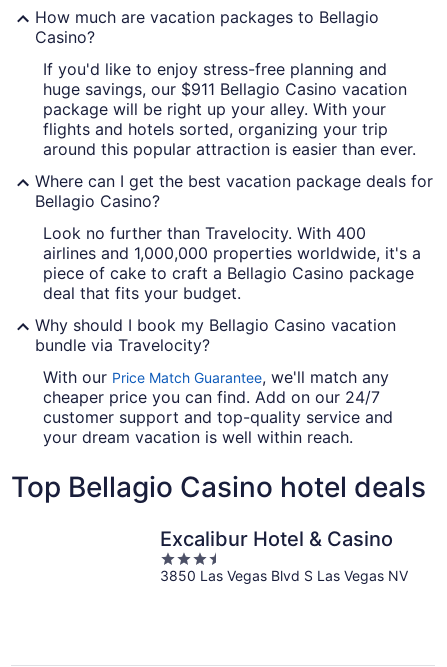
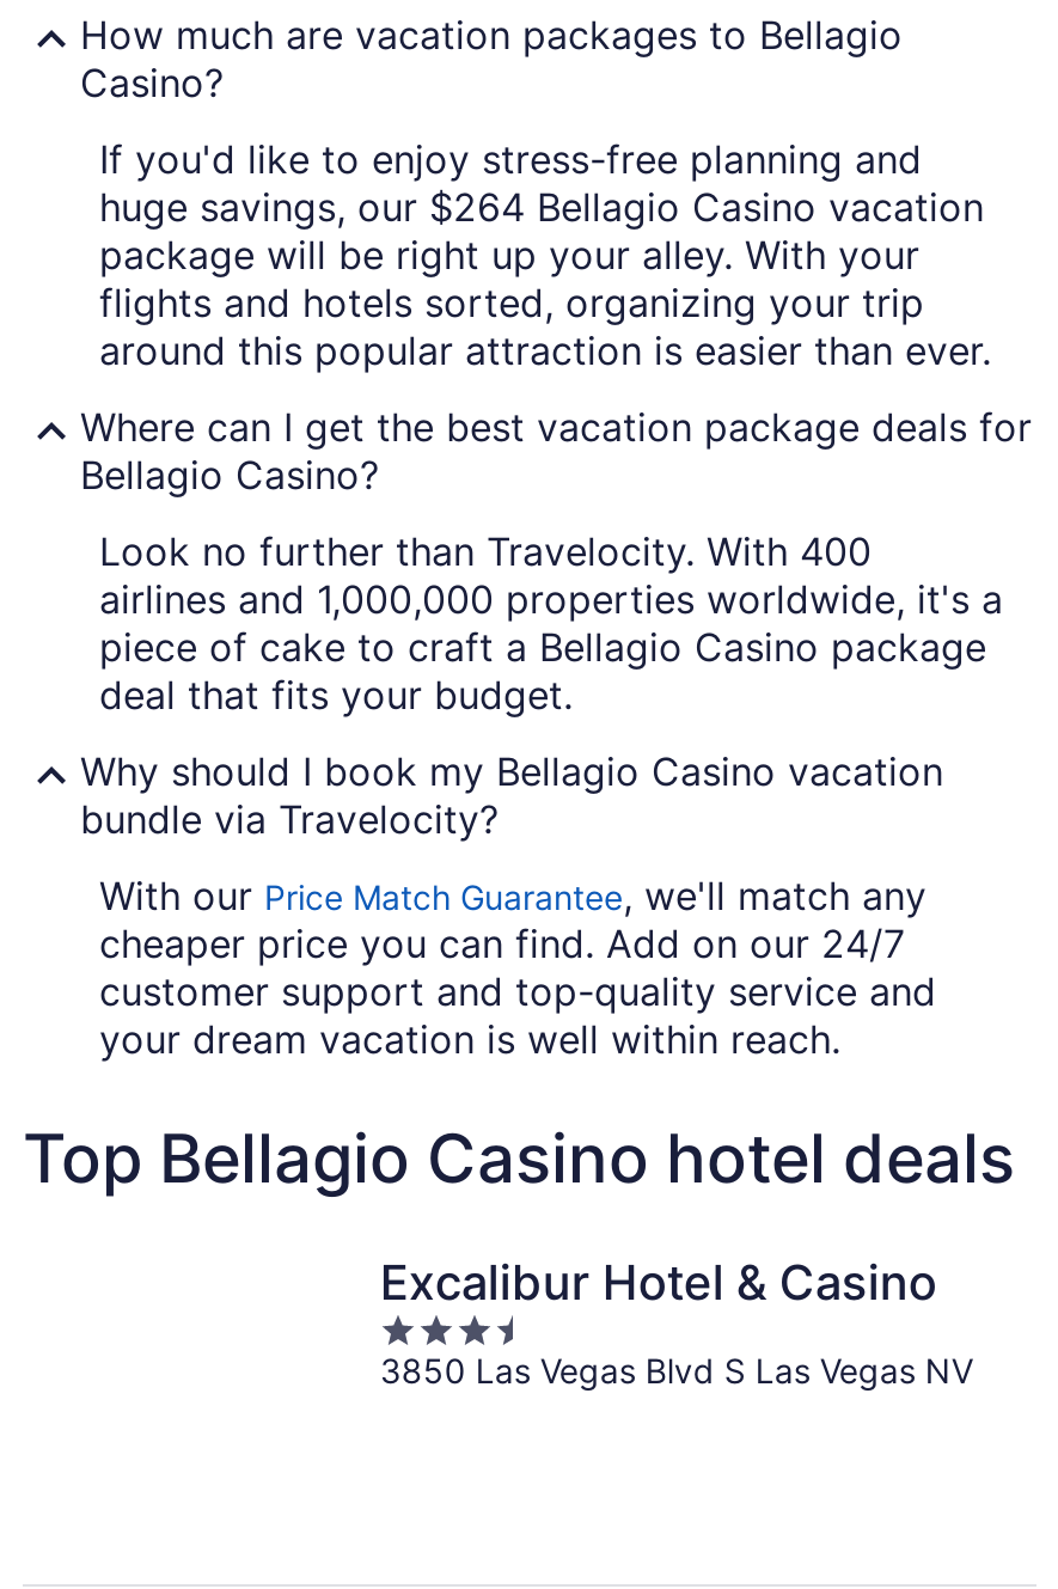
[43,79,407,99] huge savings, our $911 Bellagio Casino vacation -> [99,183,984,231] huge savings, our $264 Bellagio Casino vacation

